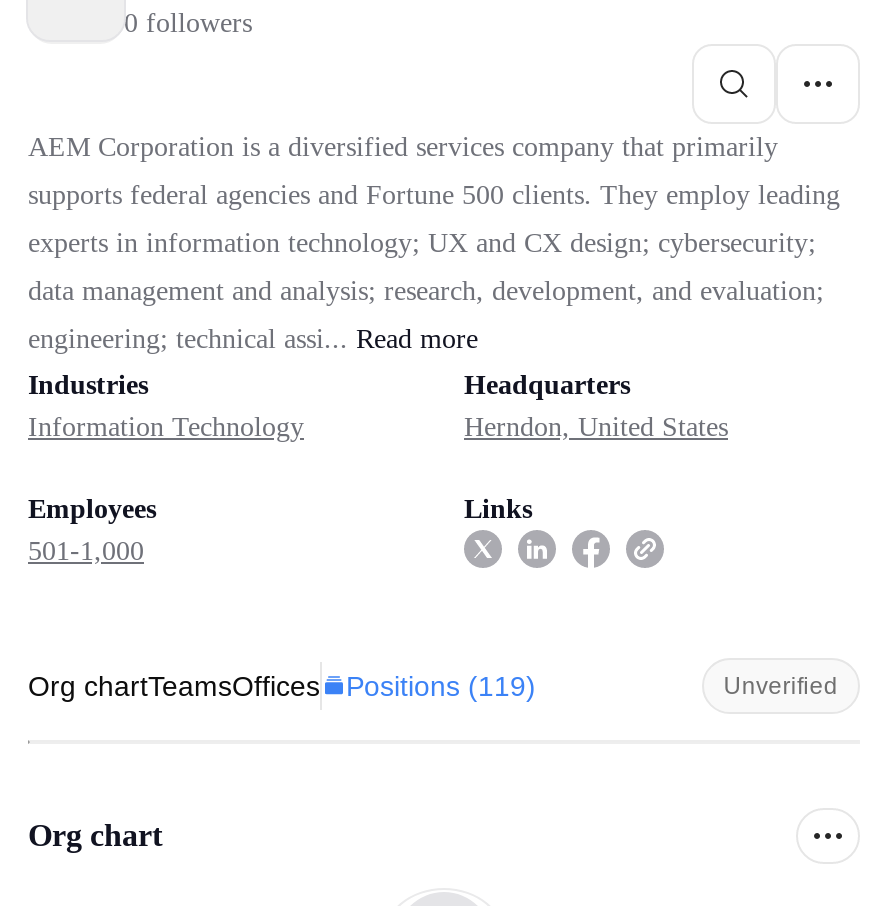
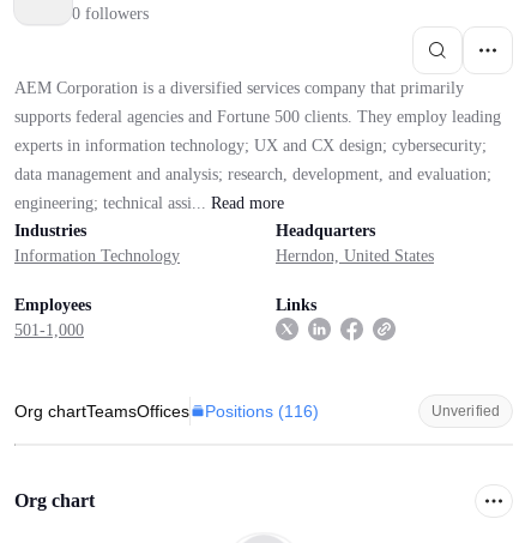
[28,670,536,702] Org chartTeamsOffices Positions (119) -> [14,401,319,421] Org chartTeamsOffices Positions (116)

